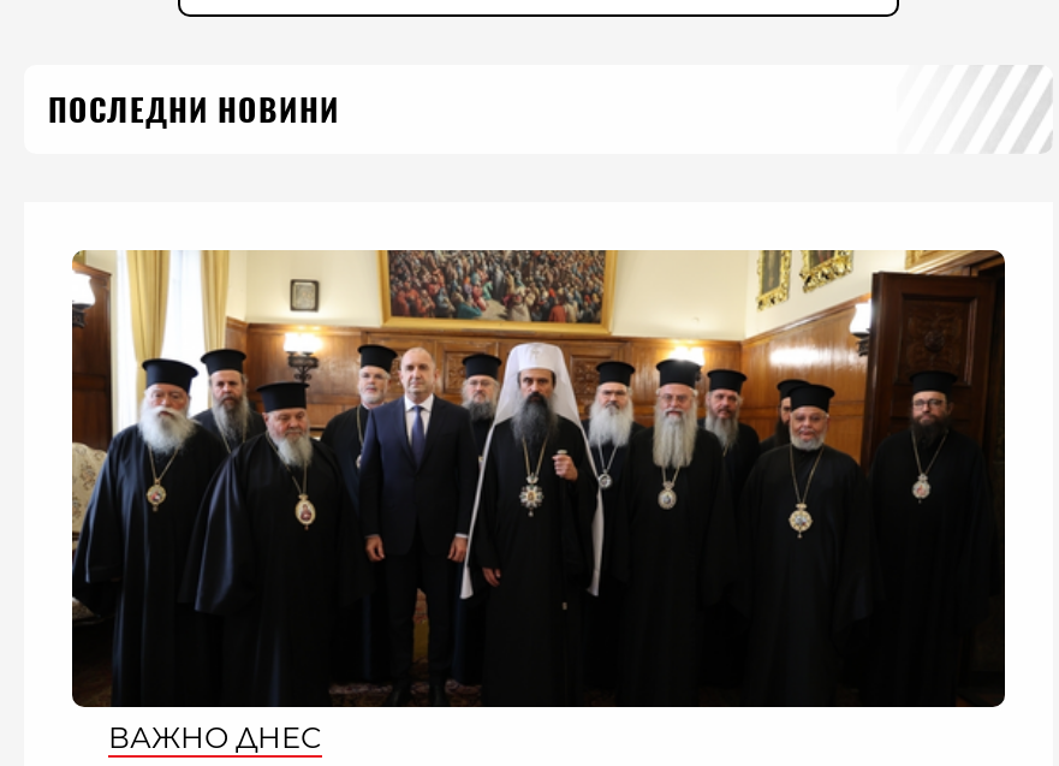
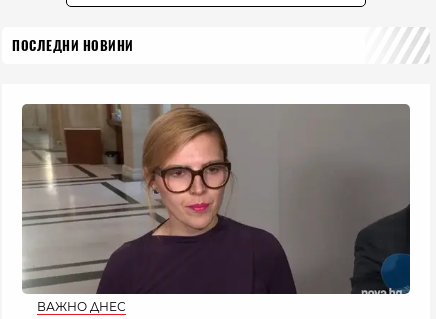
[70,250,1005,707] [image] -> [21,103,411,295] [image]

